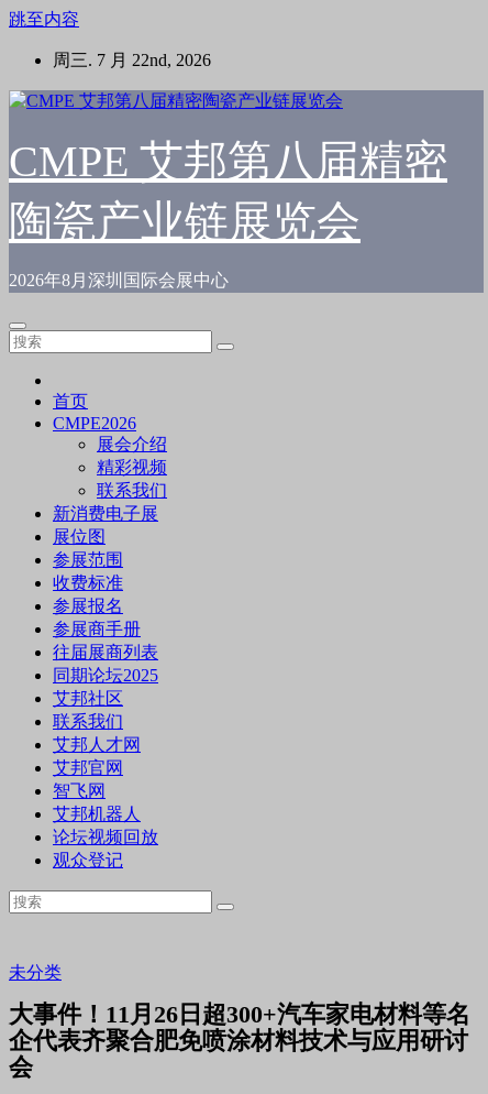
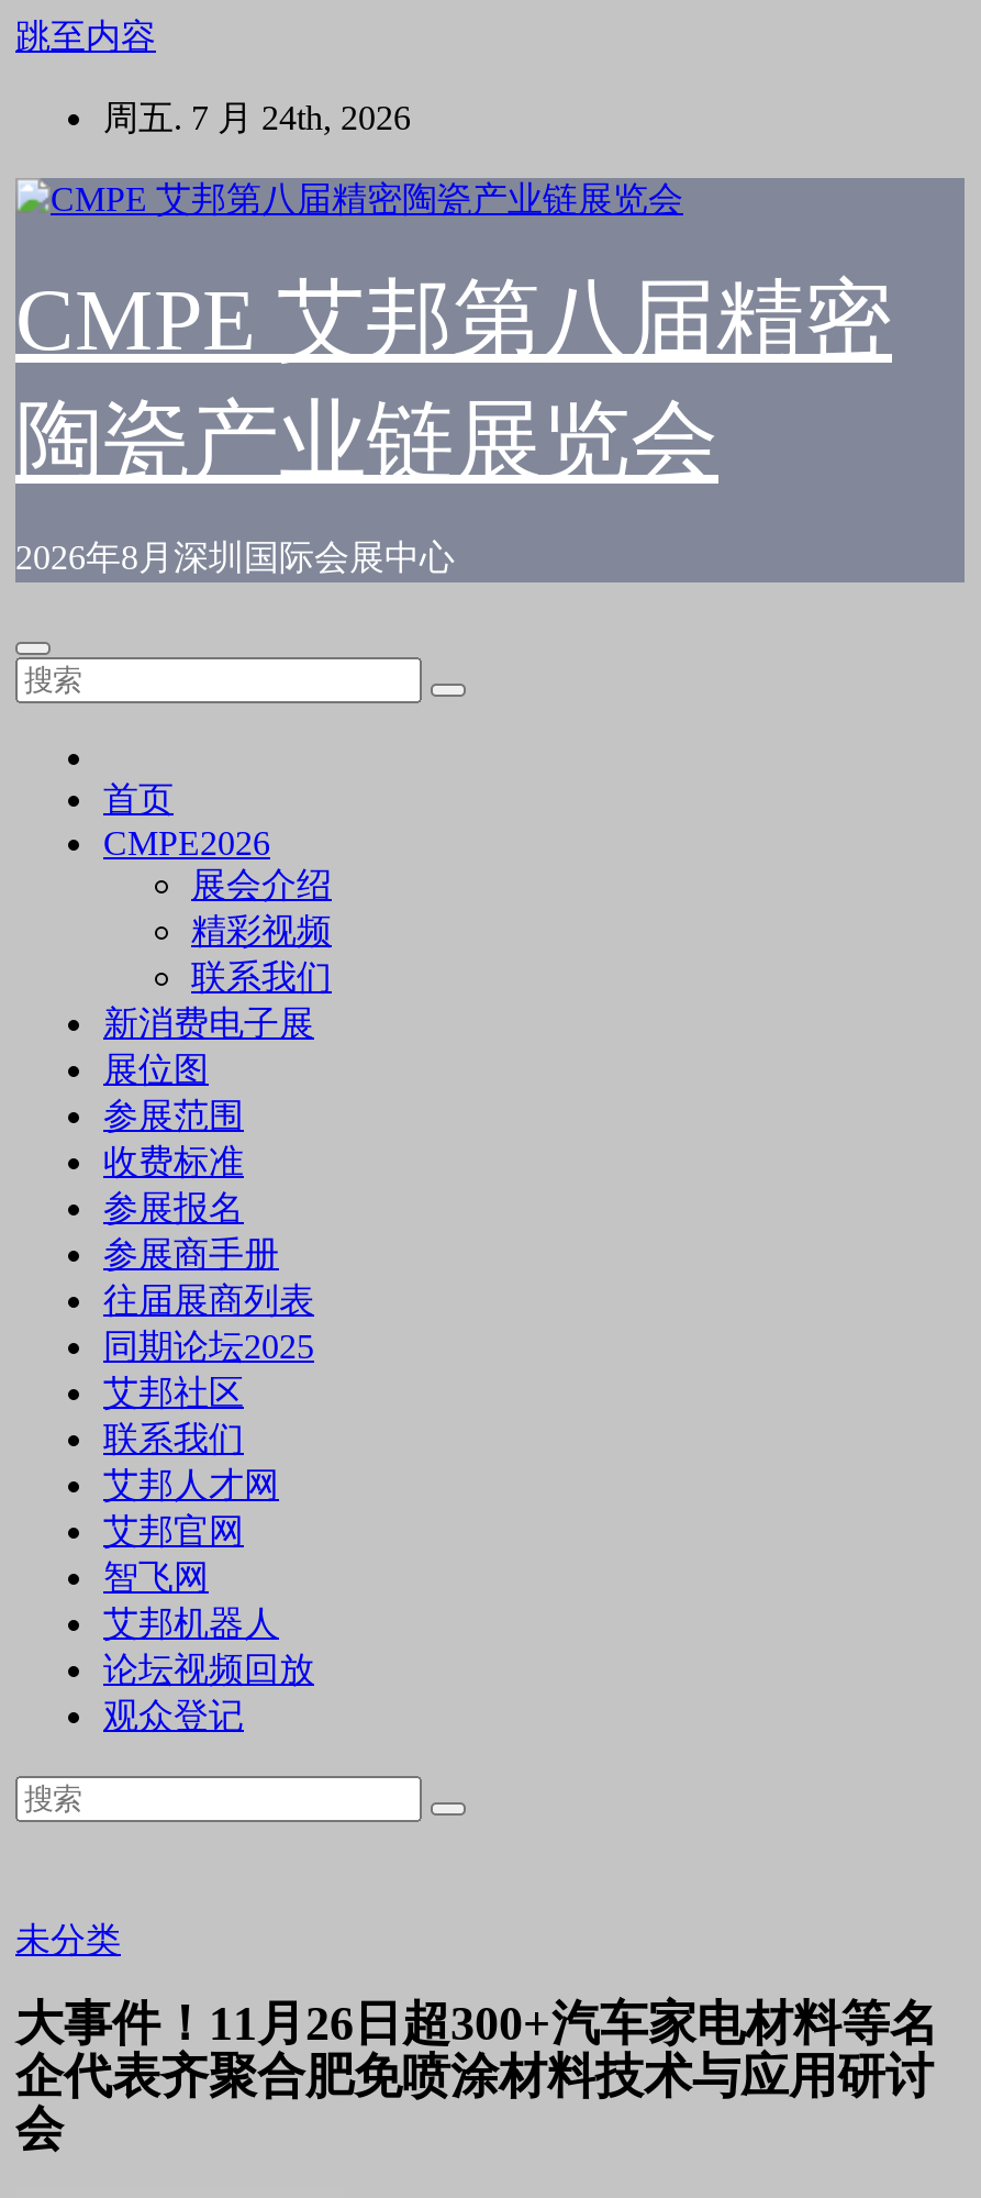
[53,51,211,69] 周三. 7 月 22nd, 2026 -> [103,99,411,136] 周五. 7 月 24th, 2026

